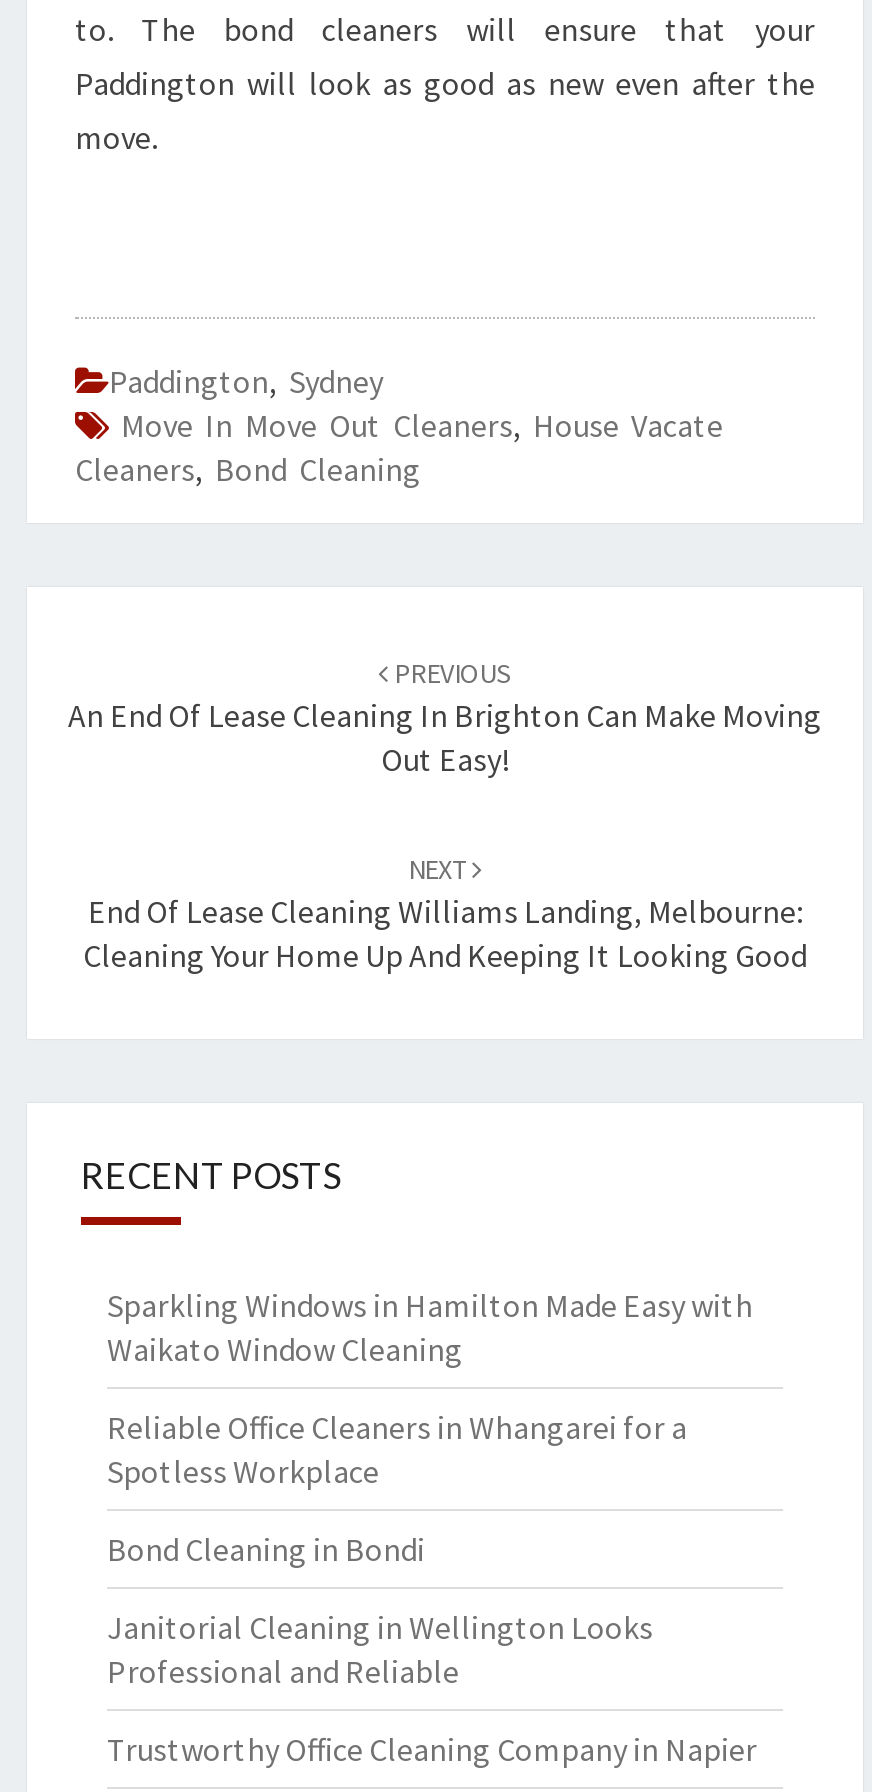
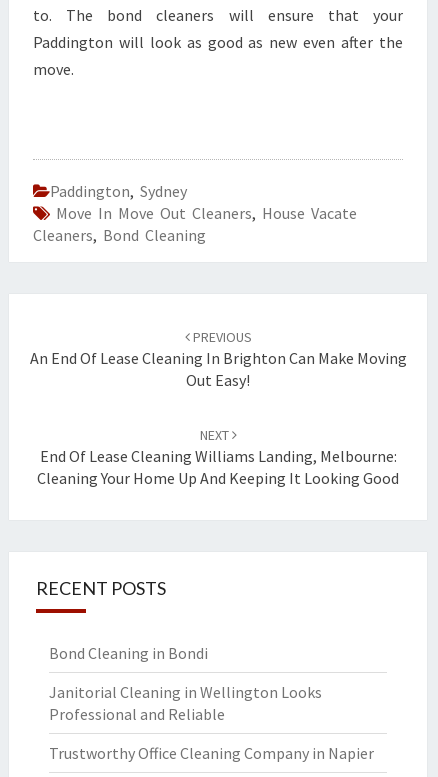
[107,1285,753,1491] Sparkling Windows in Hamilton Made Easy with | Waikato Window Cleaning | Reliable Office Cleaners in Whangarei for a | Spotless Workplace -> none

